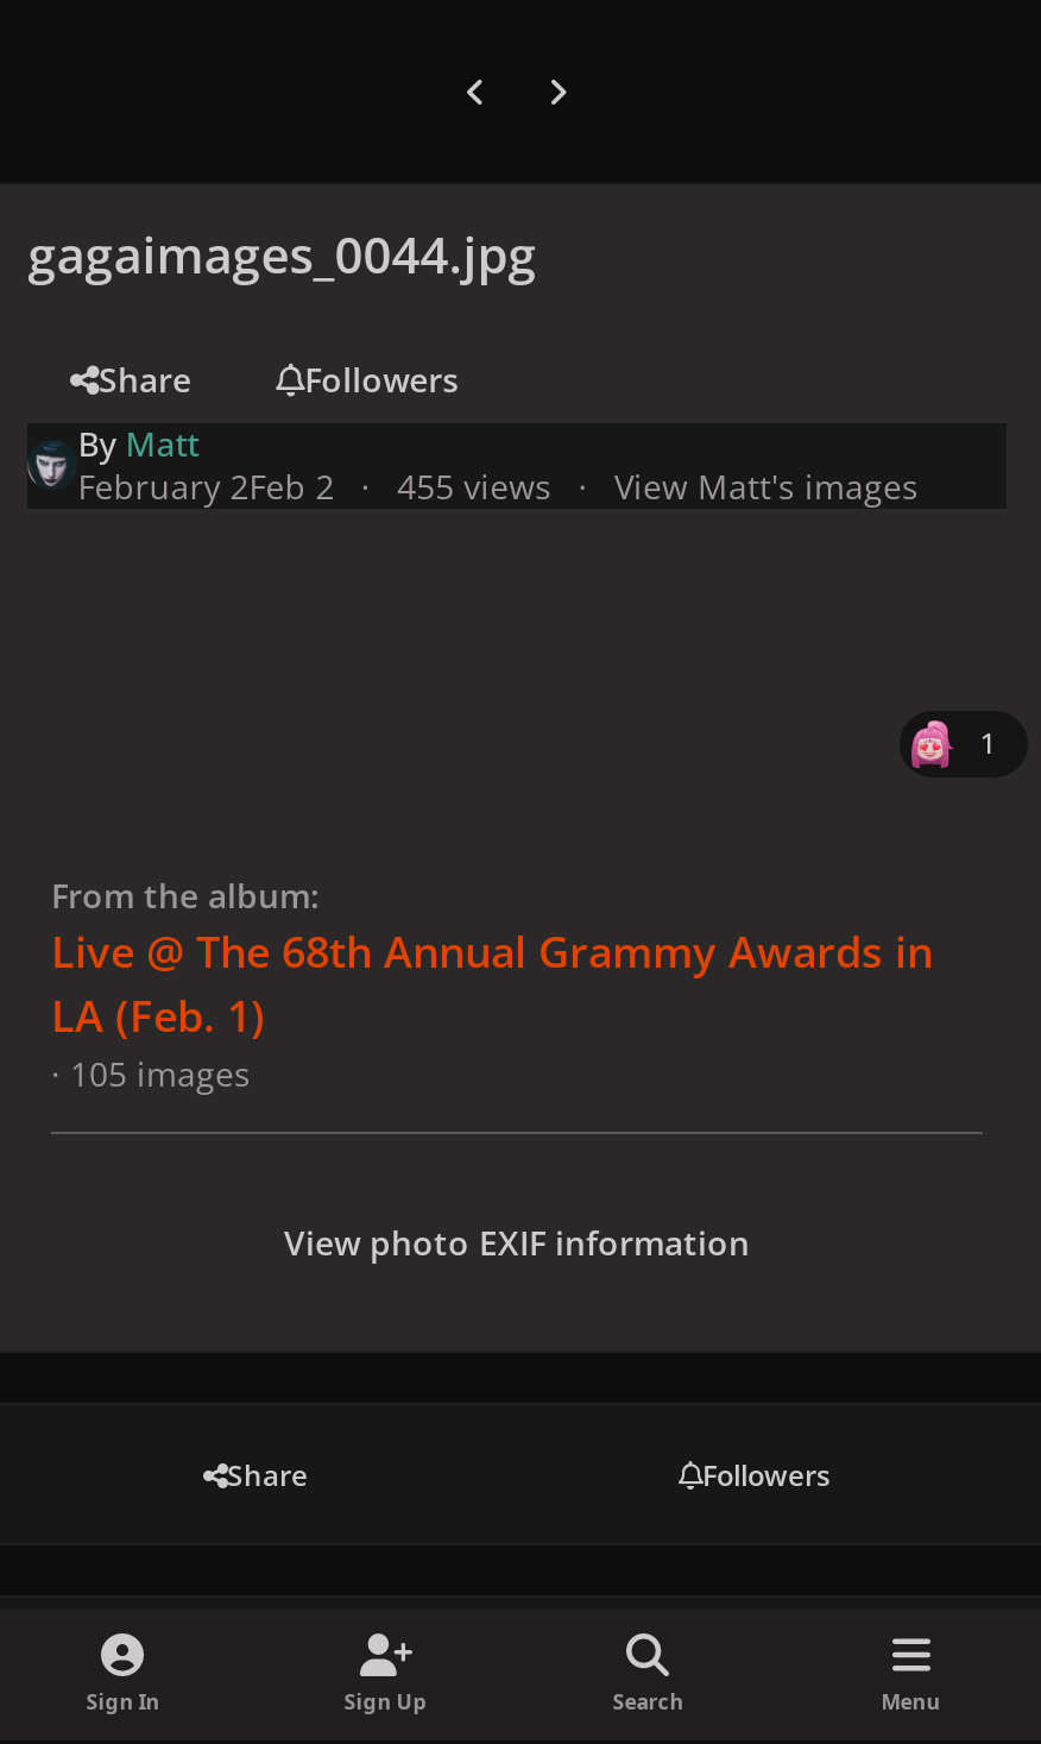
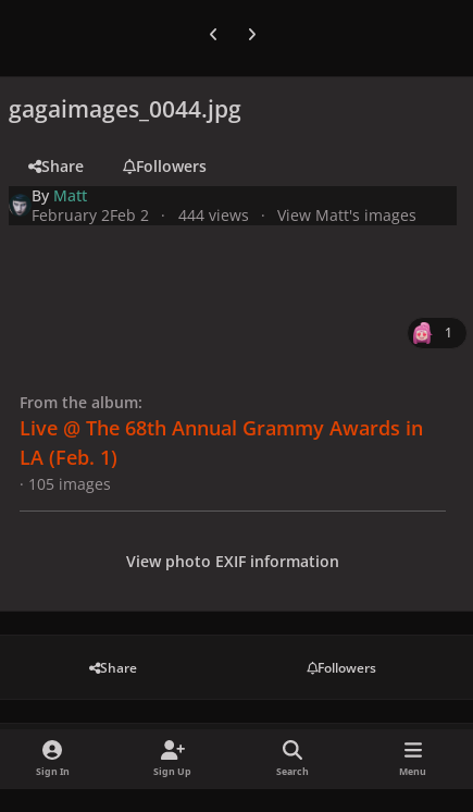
[78,462,918,508] February 2Feb 2 455 views View Matt's images -> [32,204,416,225] February 2Feb 2 444 views View Matt's images

